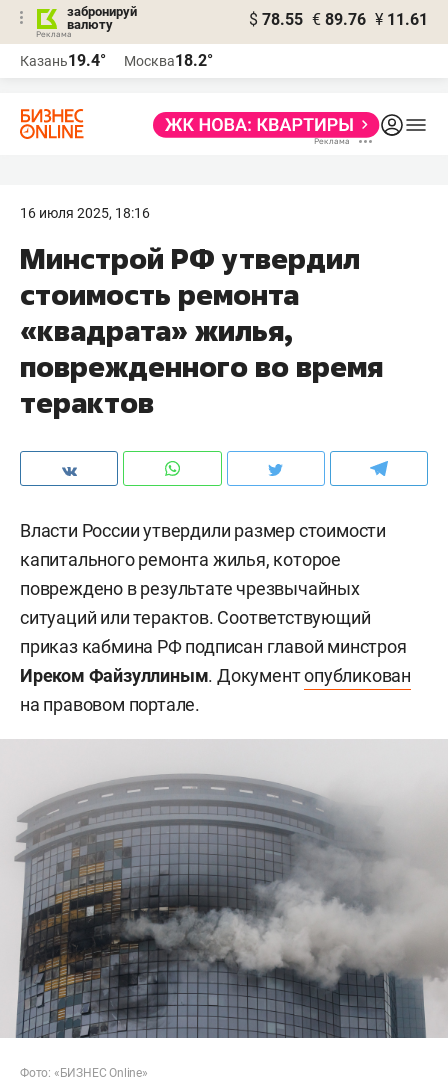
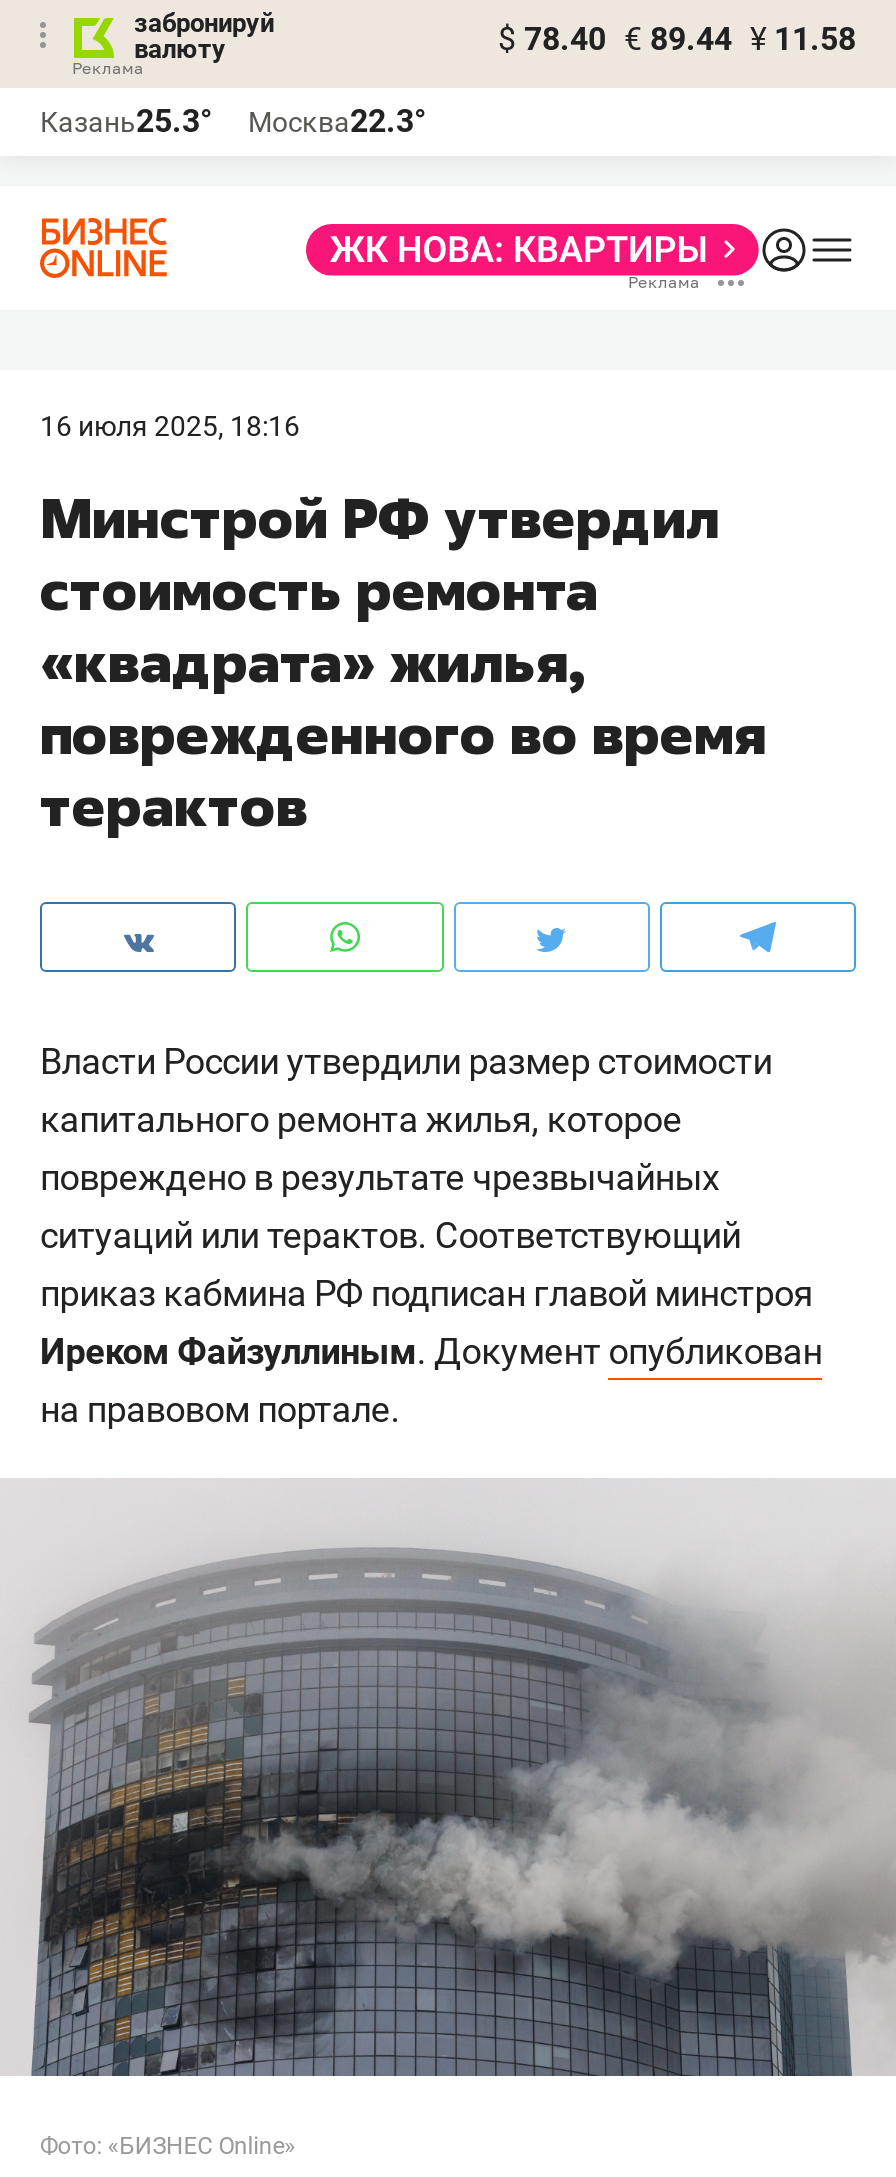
[249,10,428,29] $ 78.55 € 89.76 ¥ 11.61 -> [498,20,856,58] $ 78.40 € 89.44 ¥ 11.58
[20,51,106,70] Казань19.4° -> [40,102,212,140] Казань25.3°
[124,51,213,70] Москва18.2° -> [248,102,426,140] Москва22.3°

